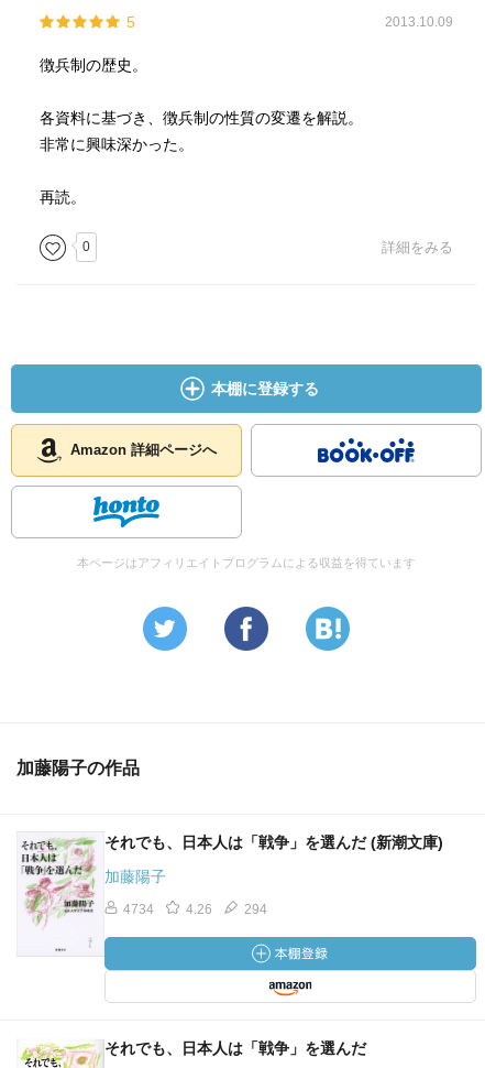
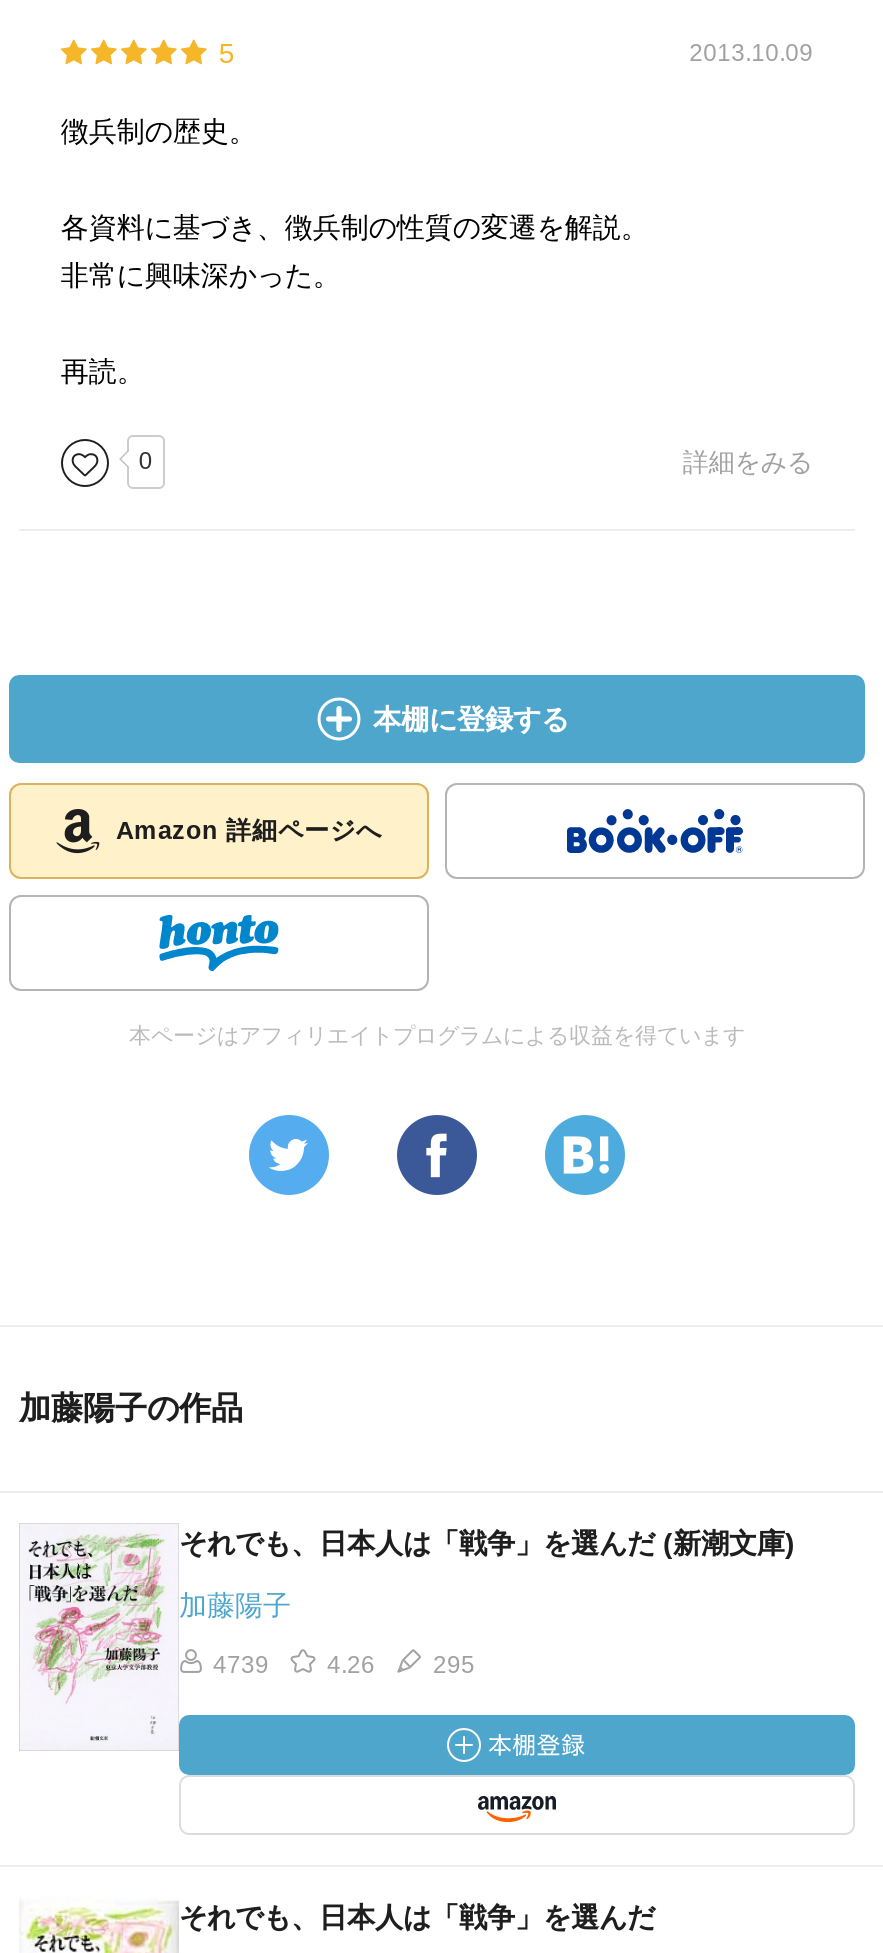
[123,902,154,917] 4734 -> [213,1651,269,1679] 4739
[244,902,267,917] 294 -> [433,1651,475,1679] 295

